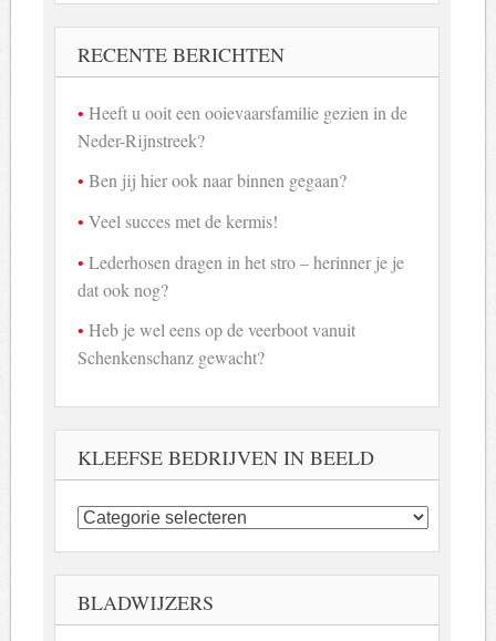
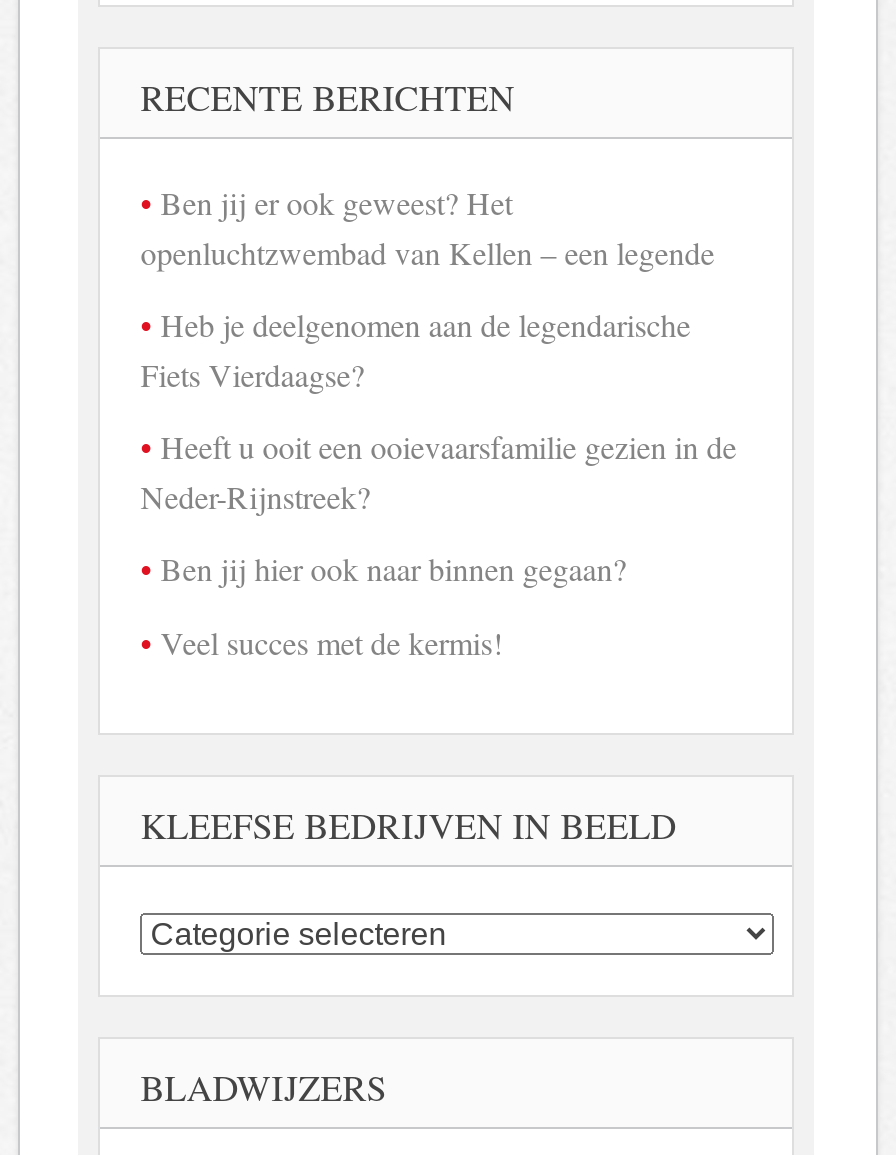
none -> [140,181,714,395] Ben jij er ook geweest? Het | openluchtzwembad van Kellen – een legende | Heb je deelgenomen aan de legendarische | Fiets Vierdaagse?
moved [78,101,408,232] -> [140,425,736,663]: Heeft u ooit een ooievaarsfamilie gezien in de | Neder-Rijnstreek? | Ben jij hier ook naar binnen gegaan? | Veel succes met de kermis!
[78,250,404,369] Lederhosen dragen in het stro – herinner je je | dat ook nog? | Heb je wel eens op de veerboot vanuit | Schenkenschanz gewacht? -> none

